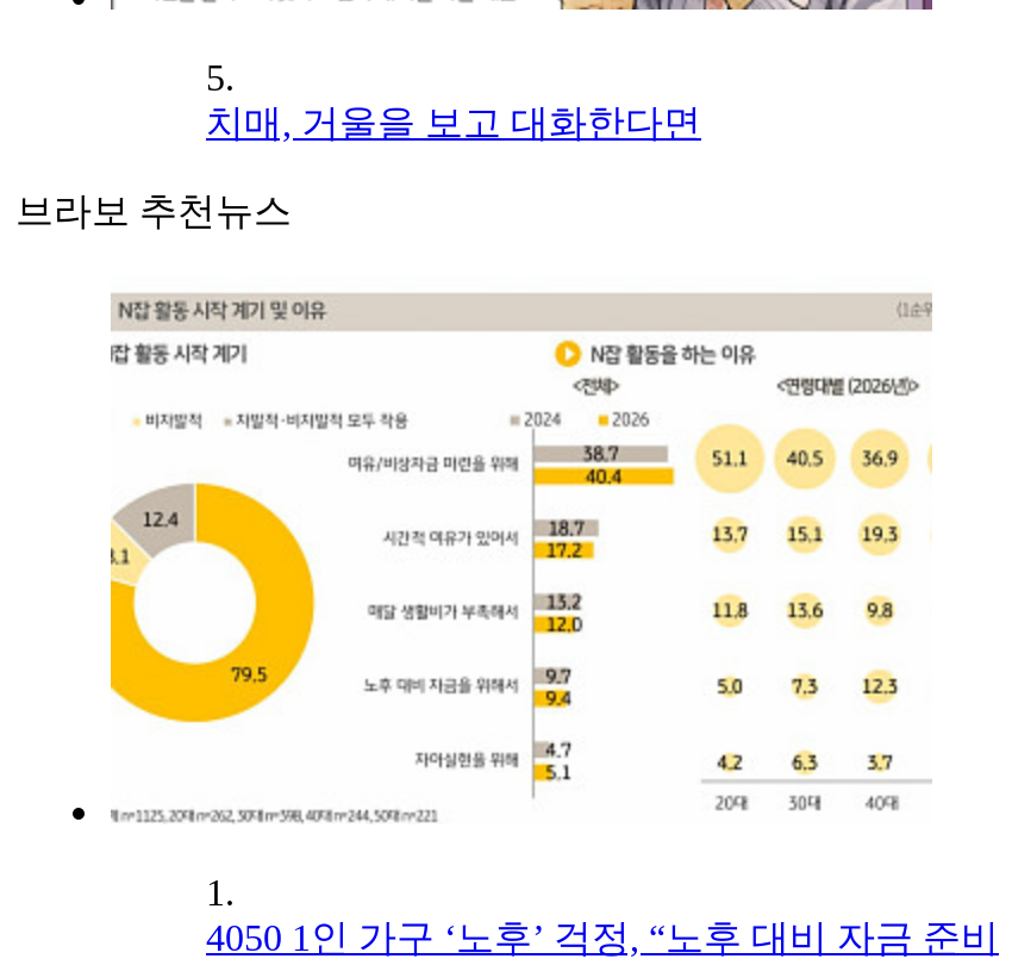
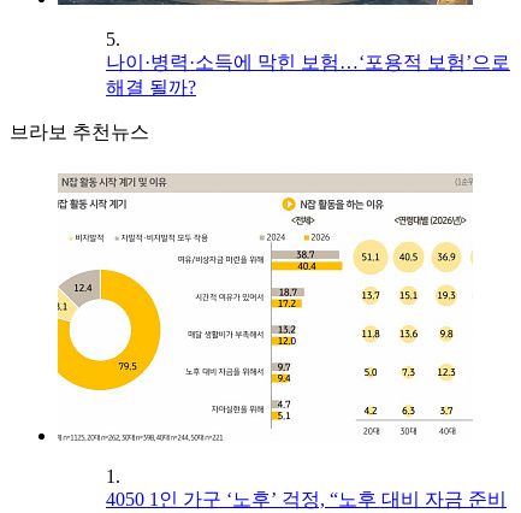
[206,103,701,143] 치매, 거울을 보고 대화한다면 -> [106,52,510,98] 나이·병력·소득에 막힌 보험…‘포용적 보험’으로 | 해결 될까?

